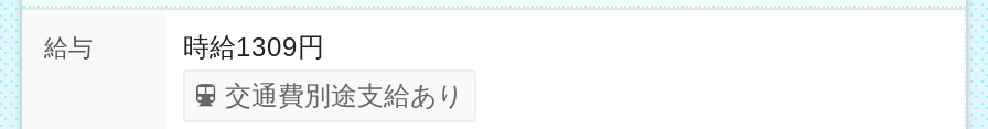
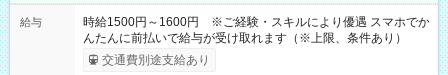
[183,32,324,63] 時給1309円 -> [83,15,430,45] 時給1500円～1600円 ※ご経験・スキルにより優遇 スマホでか | んたんに前払いで給与が受け取れます（※上限、条件あり）

